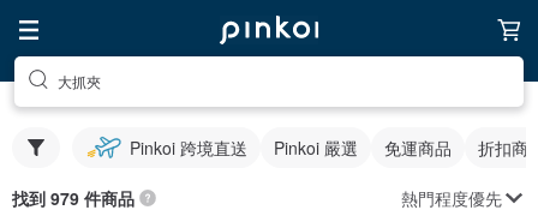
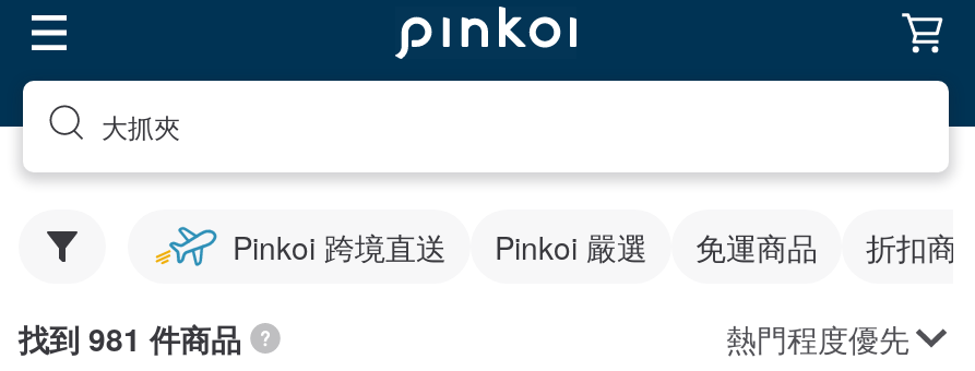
[12,186,134,210] 找到 979 件商品 -> [19,316,241,360] 找到 981 件商品

